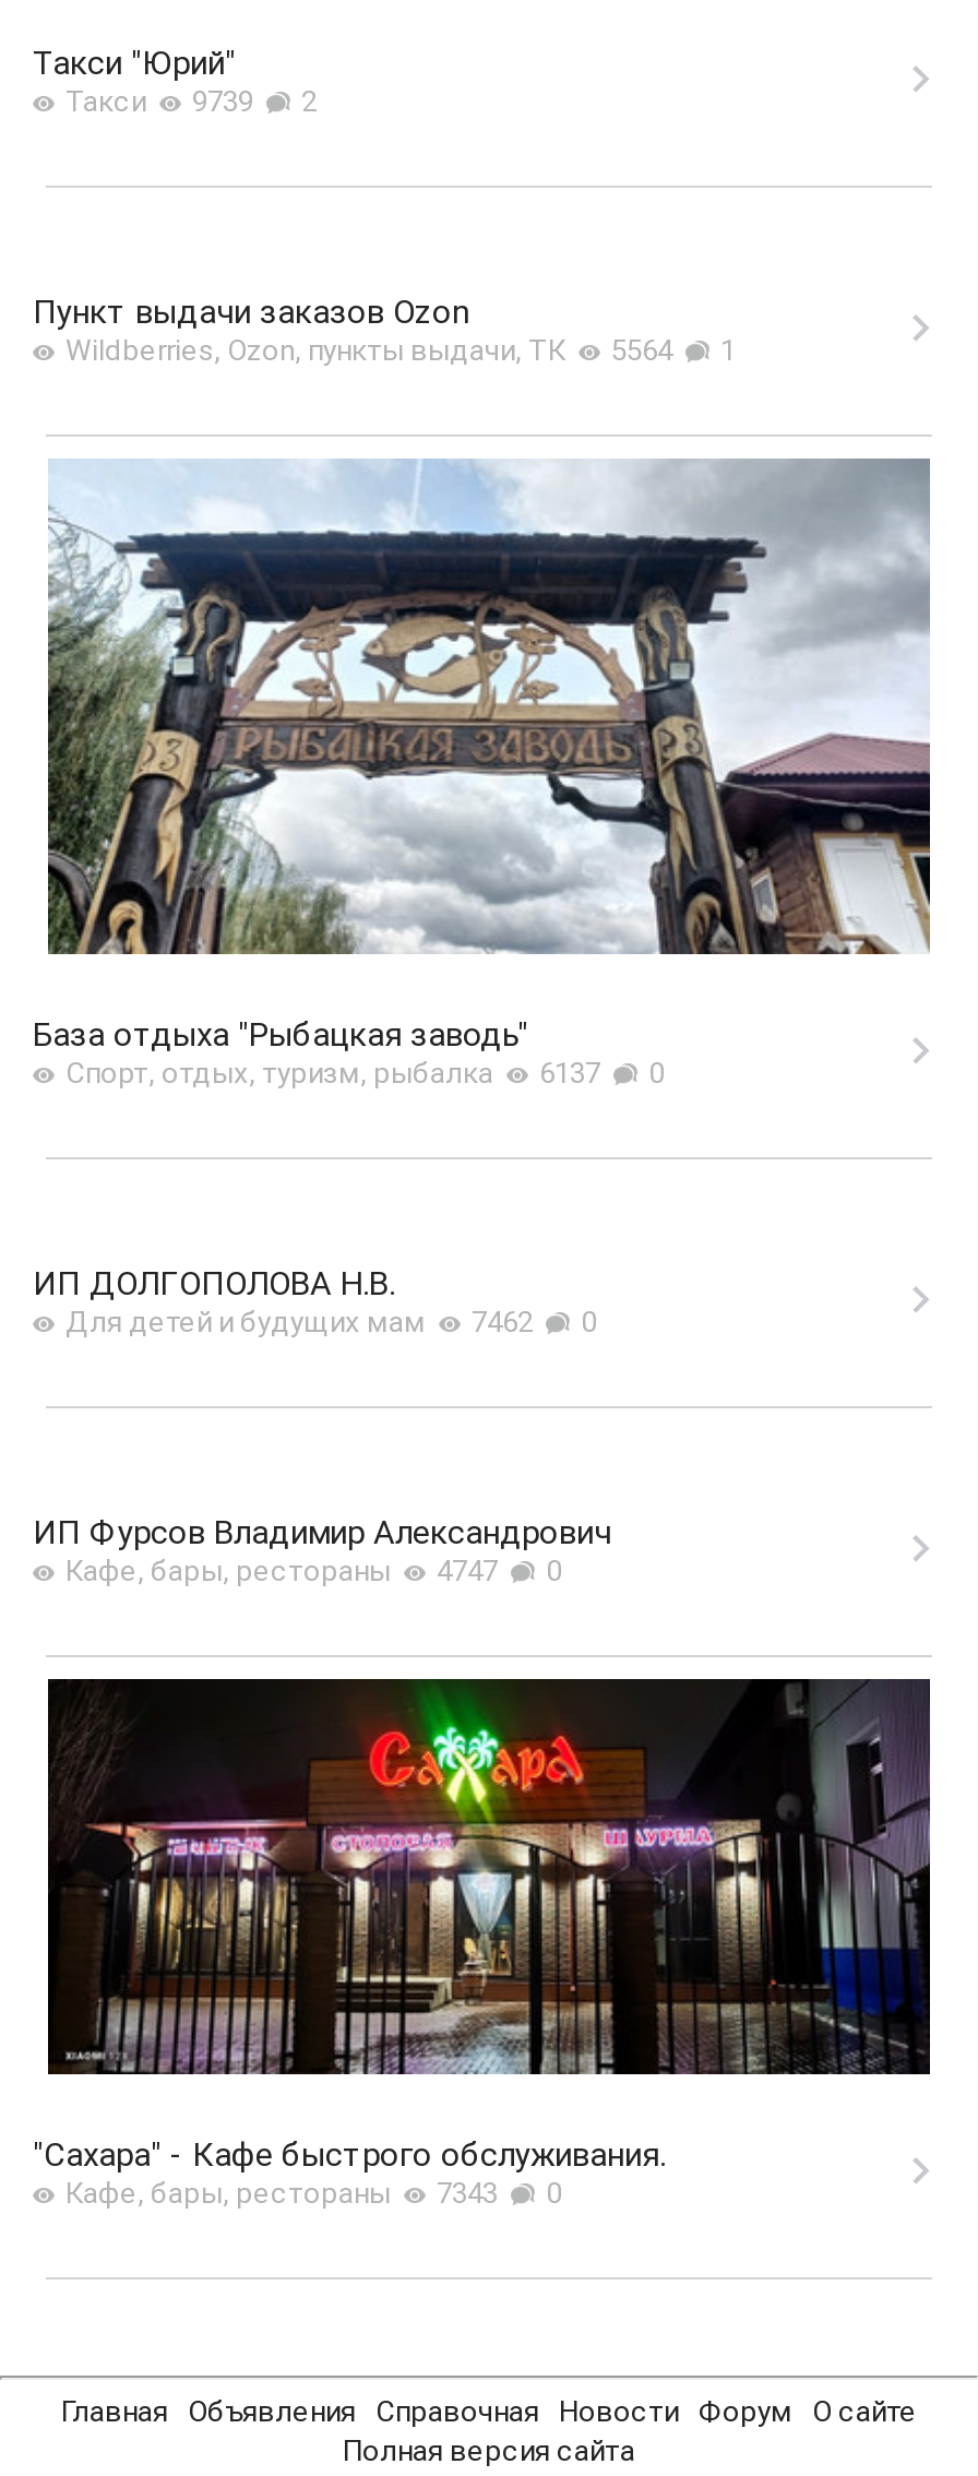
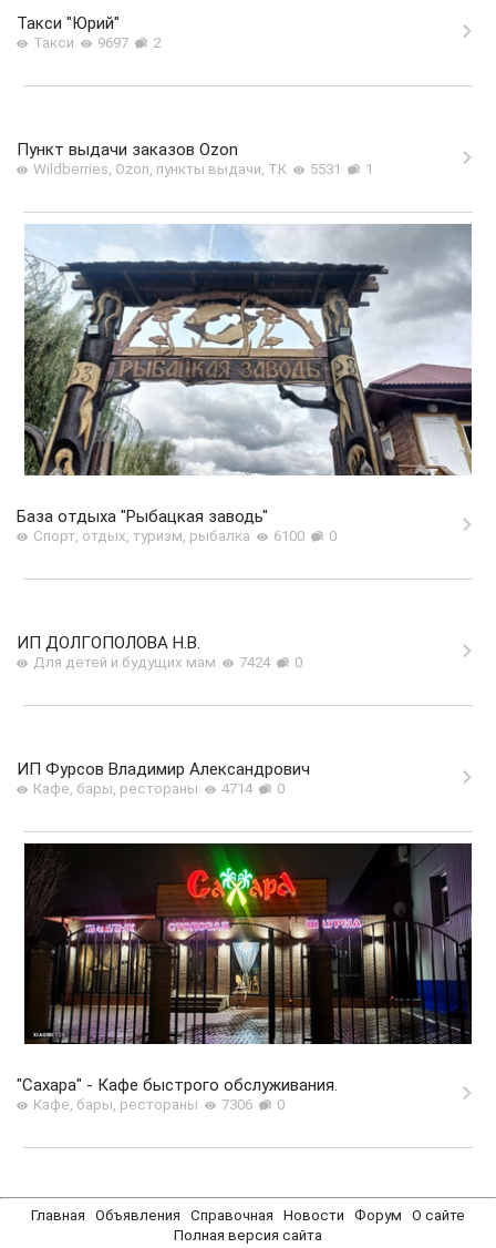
[65,85,317,117] Такси 9739 2 -> [33,34,161,51] Такси 9697 2
[65,334,736,366] Wildberries, Ozon, пункты выдачи, ТК 5564 1 -> [33,160,373,177] Wildberries, Ozon, пункты выдачи, ТК 5531 1
[65,1056,664,1088] Спорт, отдых, туризм, рыбалка 6137 0 -> [33,527,337,544] Спорт, отдых, туризм, рыбалка 6100 0
[65,1305,596,1337] Для детей и будущих мам 7462 0 -> [33,653,302,670] Для детей и будущих мам 7424 0
[65,1554,561,1586] Кафе, бары, рестораны 4747 0 -> [33,780,285,796] Кафе, бары, рестораны 4714 0
[65,2177,561,2210] Кафе, бары, рестораны 7343 0 -> [33,1096,285,1113] Кафе, бары, рестораны 7306 0

